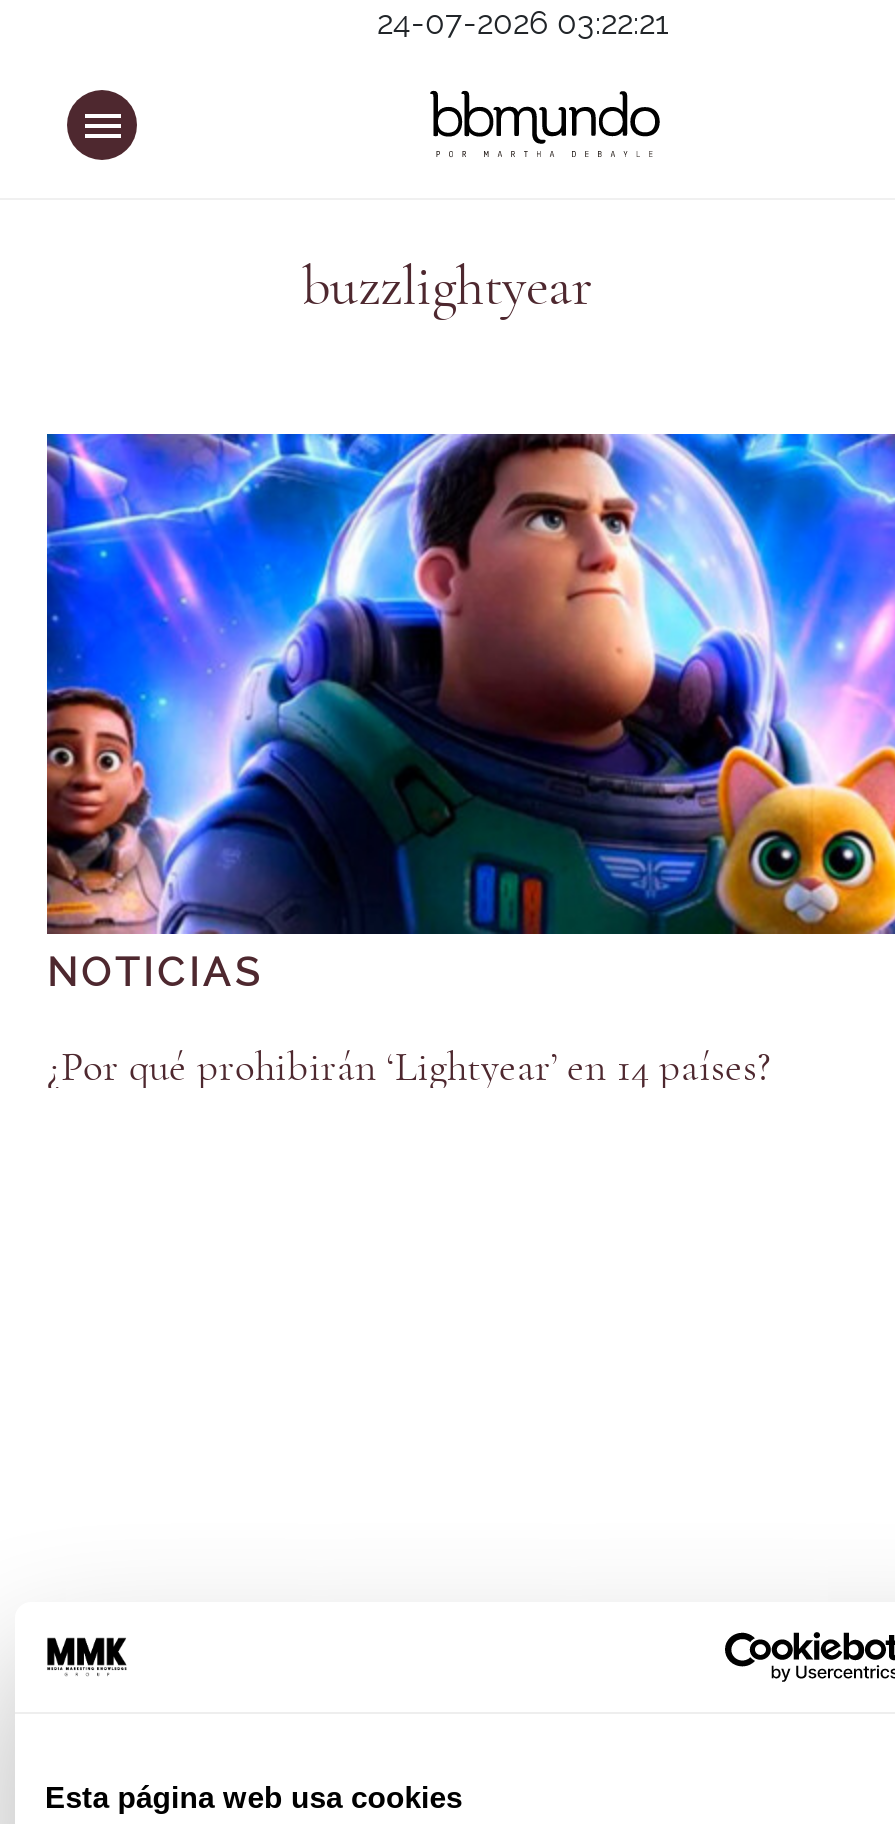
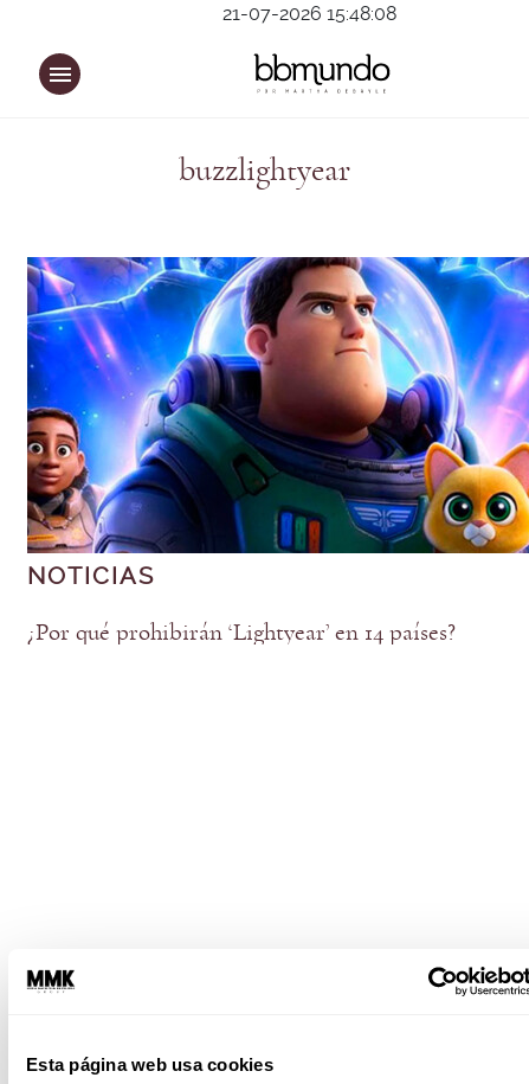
[377,8,669,40] 24-07-2026 03:22:21 -> [222,5,396,24] 21-07-2026 15:48:08

